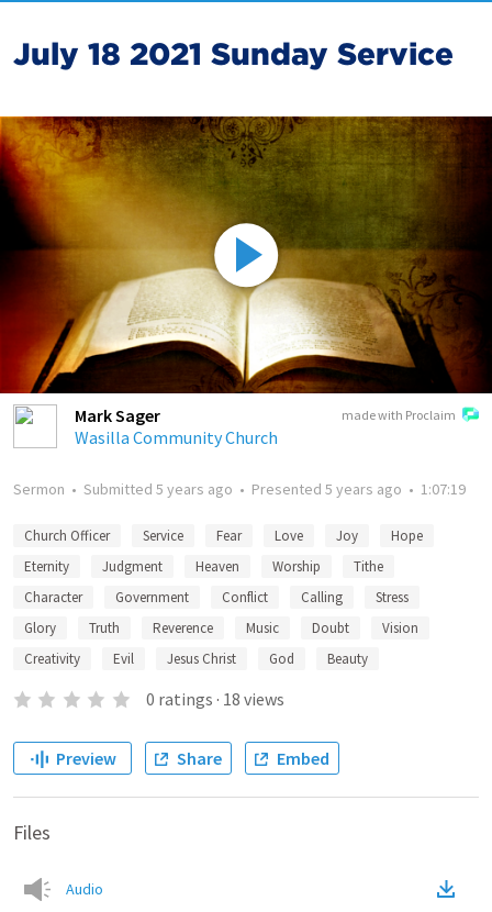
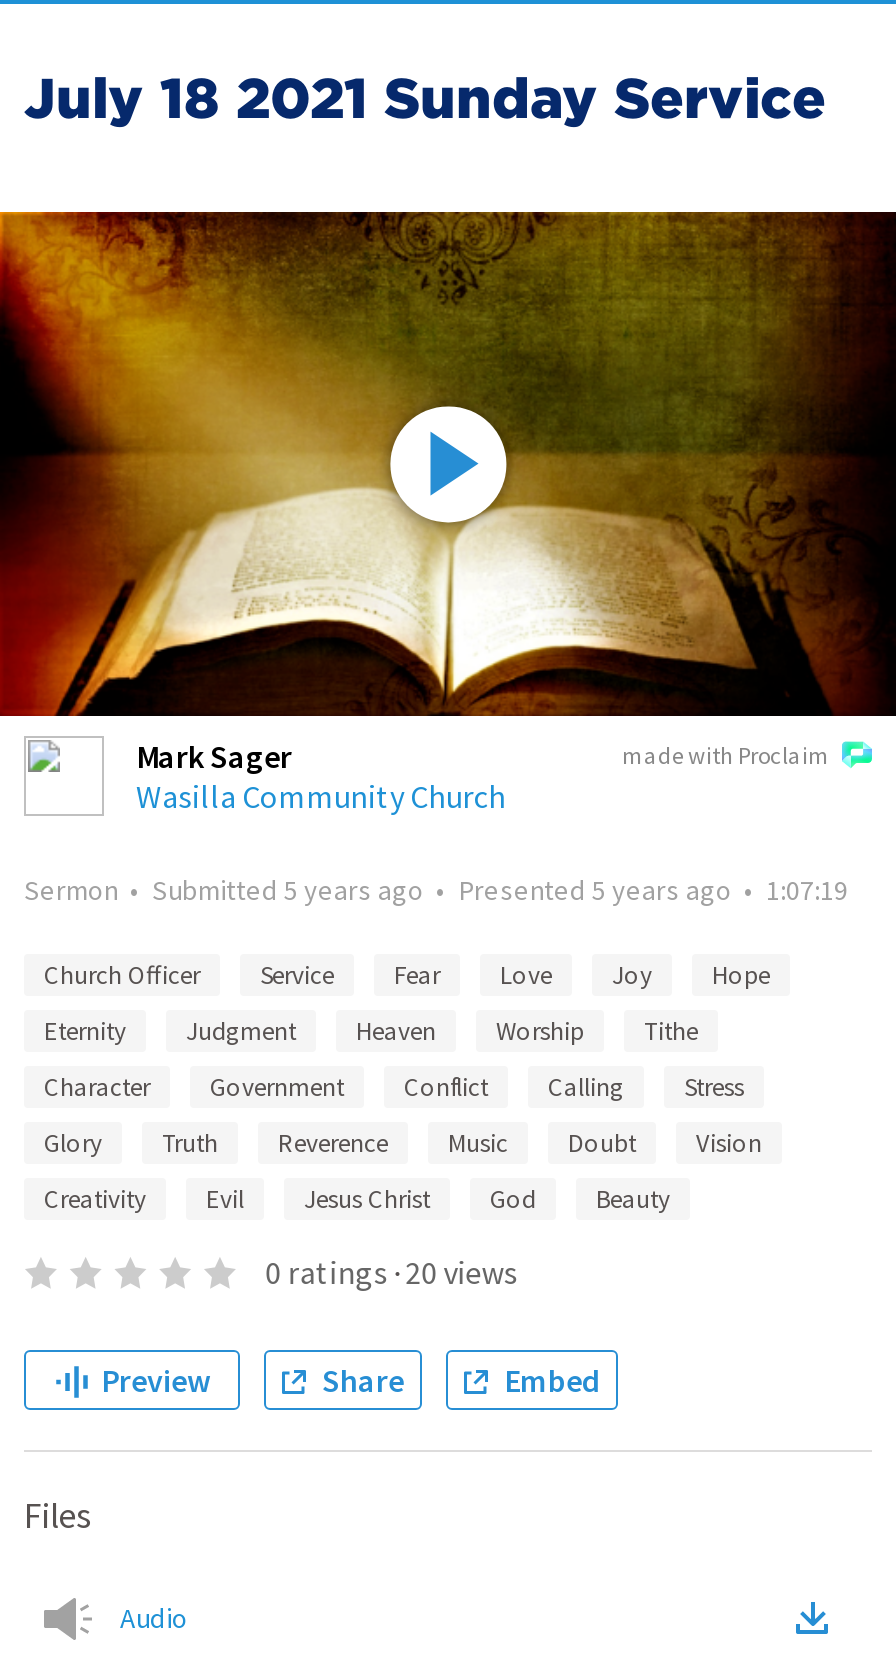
[146,688,284,710] 0 ratings · 18 views -> [265,1252,517,1292] 0 ratings · 20 views

